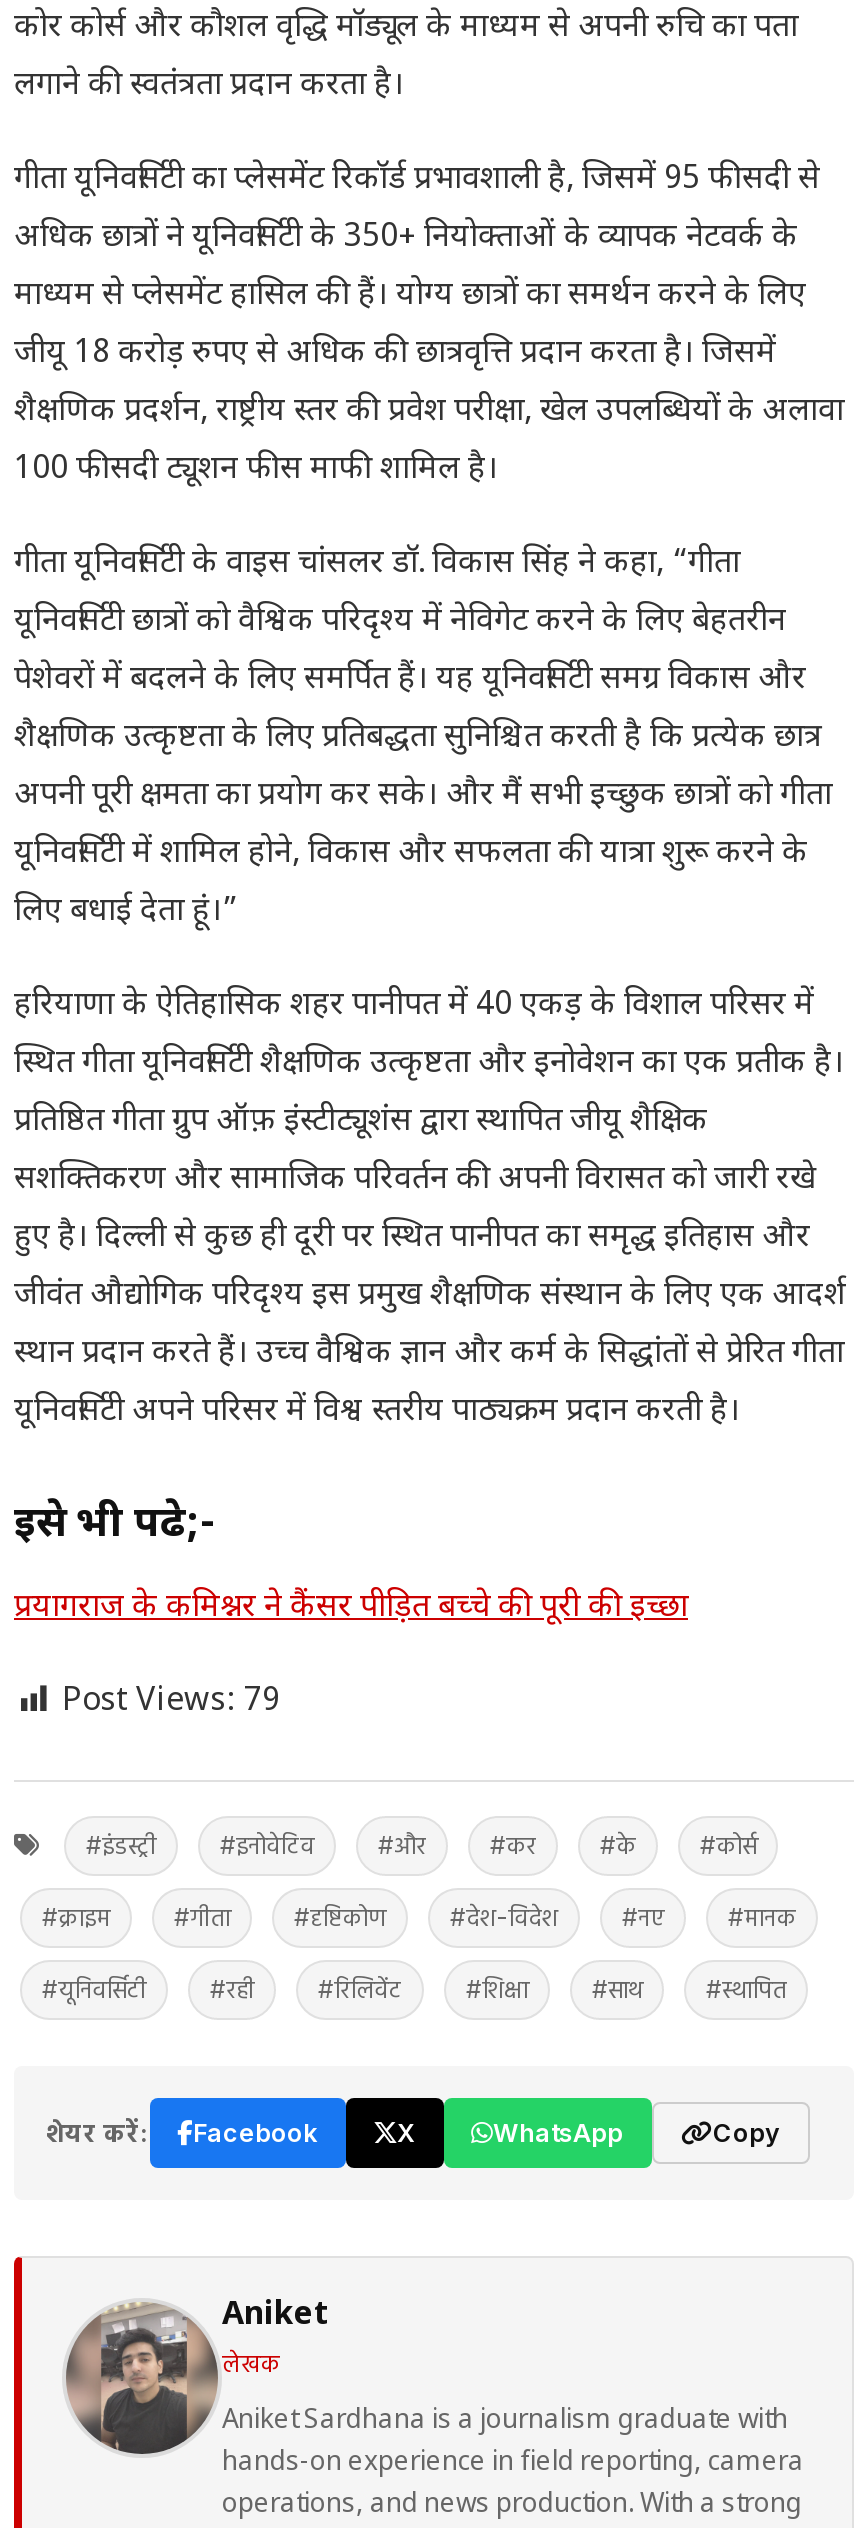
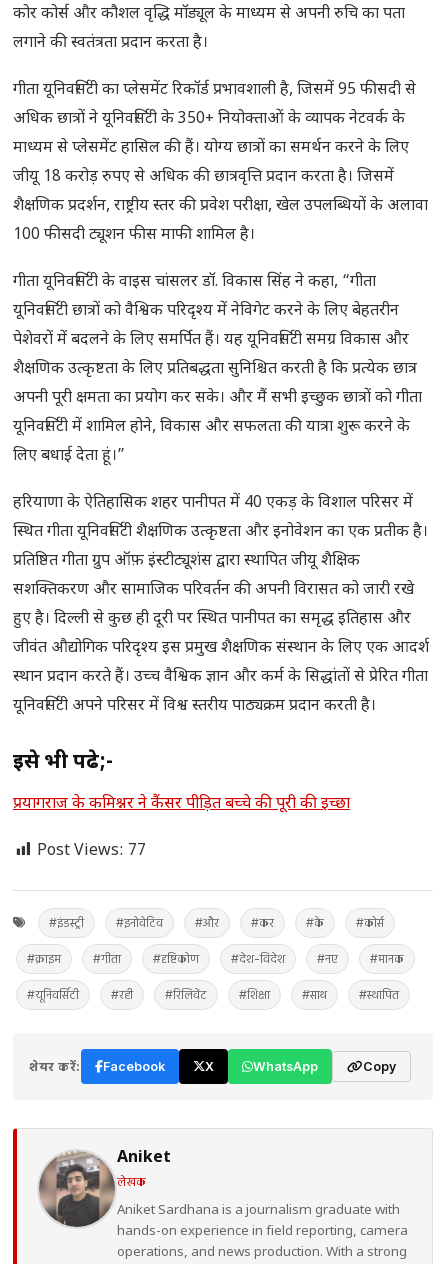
[62,1682,280,1724] Post Views: 79 -> [37,841,146,862] Post Views: 77

